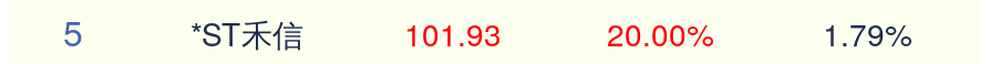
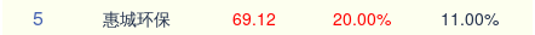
[190,12,502,56] *ST禾信 | 101.93 -> [103,6,275,31] 惠城环保 | 69.12
[823,12,911,56] 1.79% -> [440,6,498,31] 11.00%

